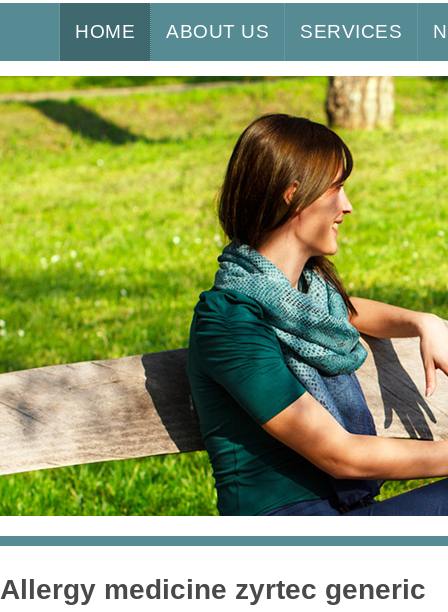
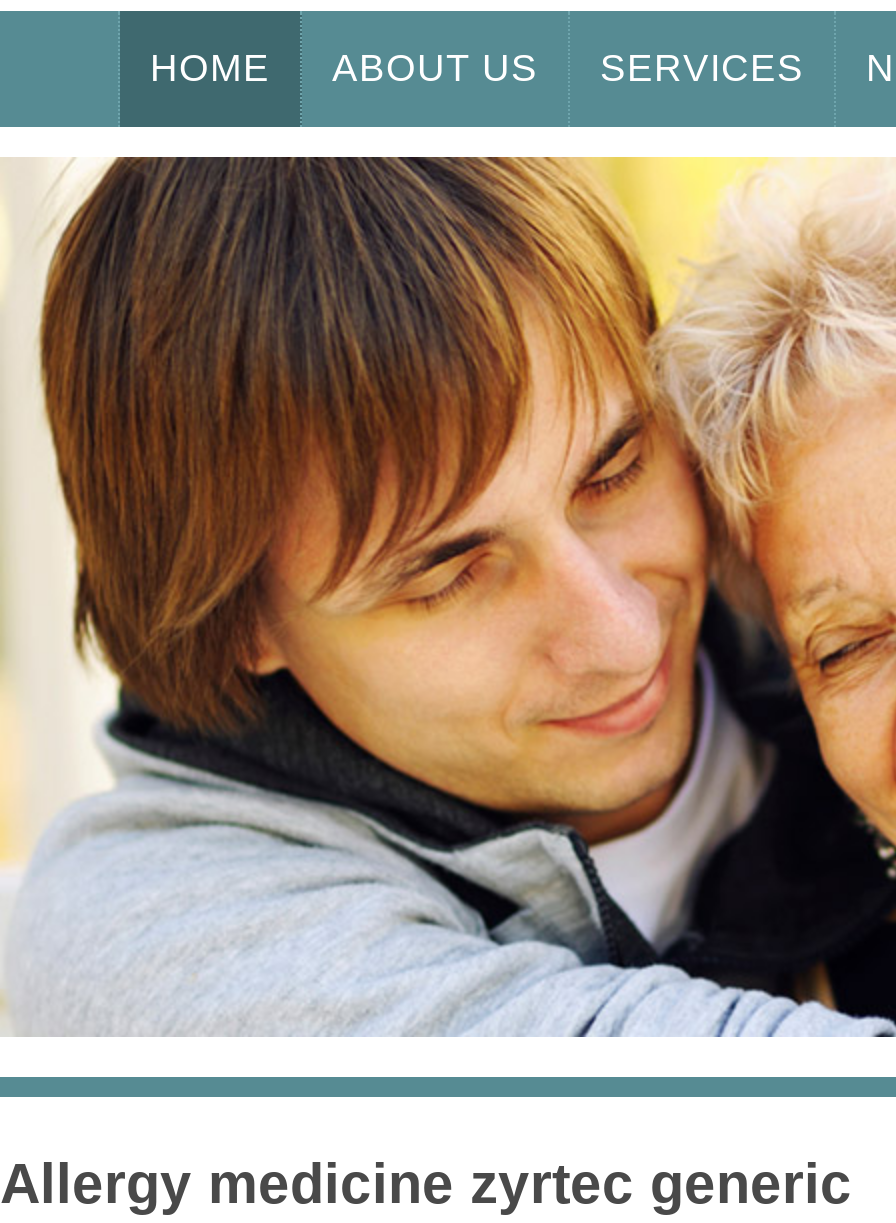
[3,75,445,517] [image] -> [6,155,890,1037] [image]

